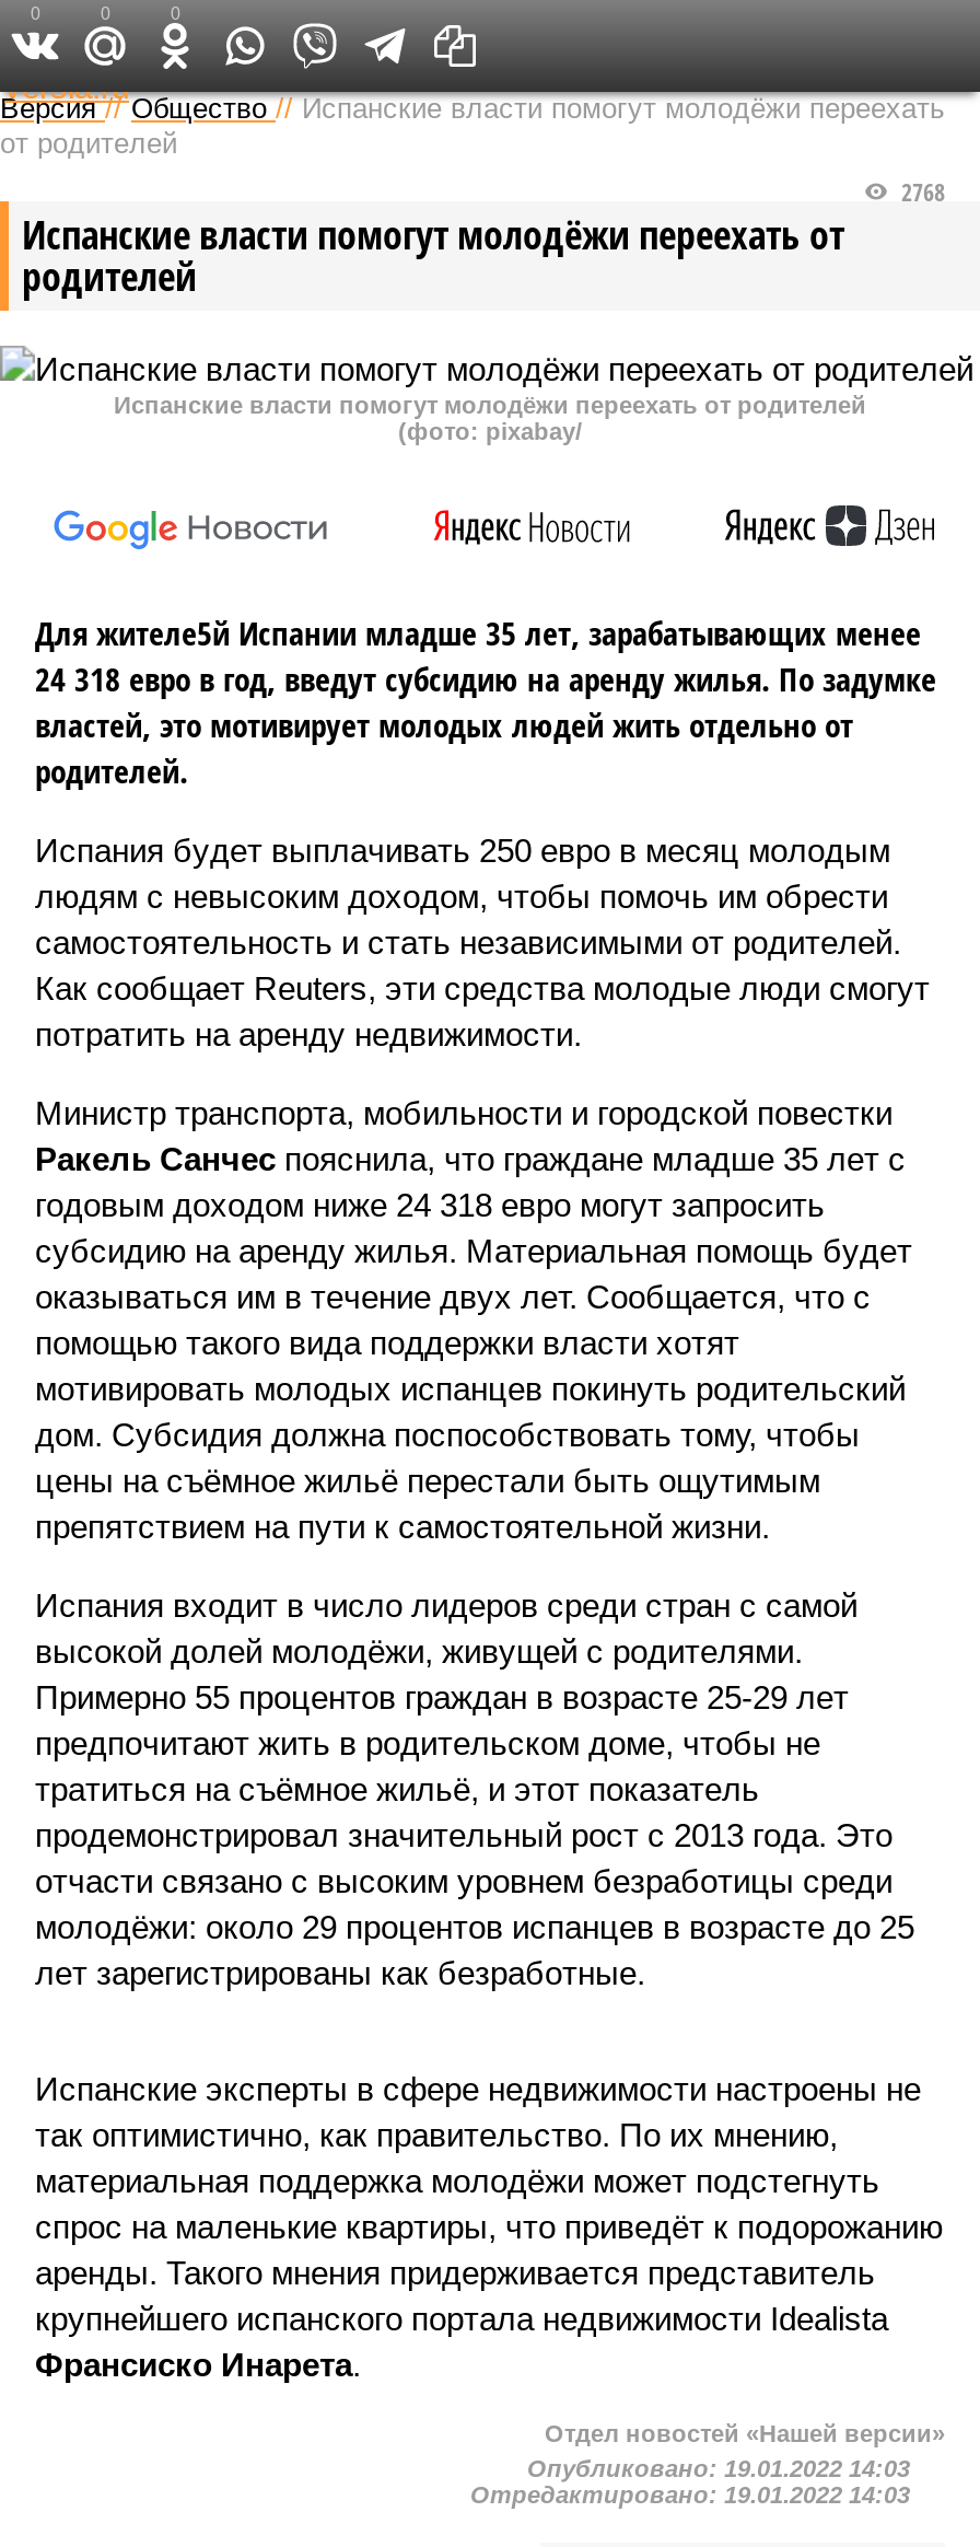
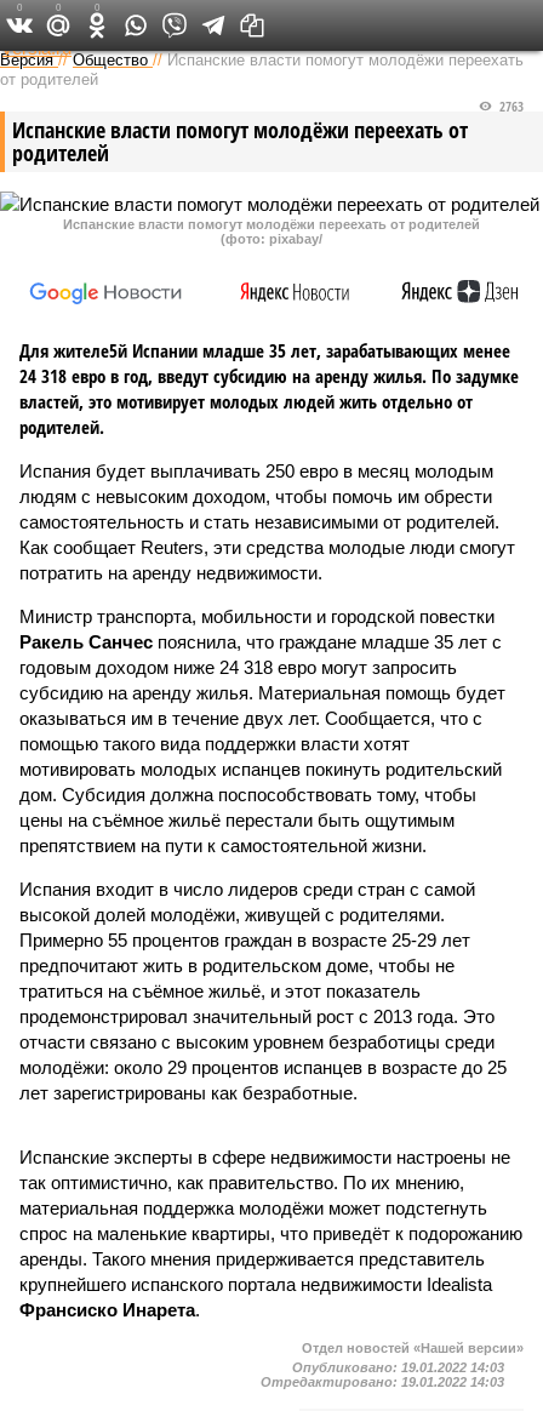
[895,175,945,208] 2768 -> [496,97,524,115] 2763

